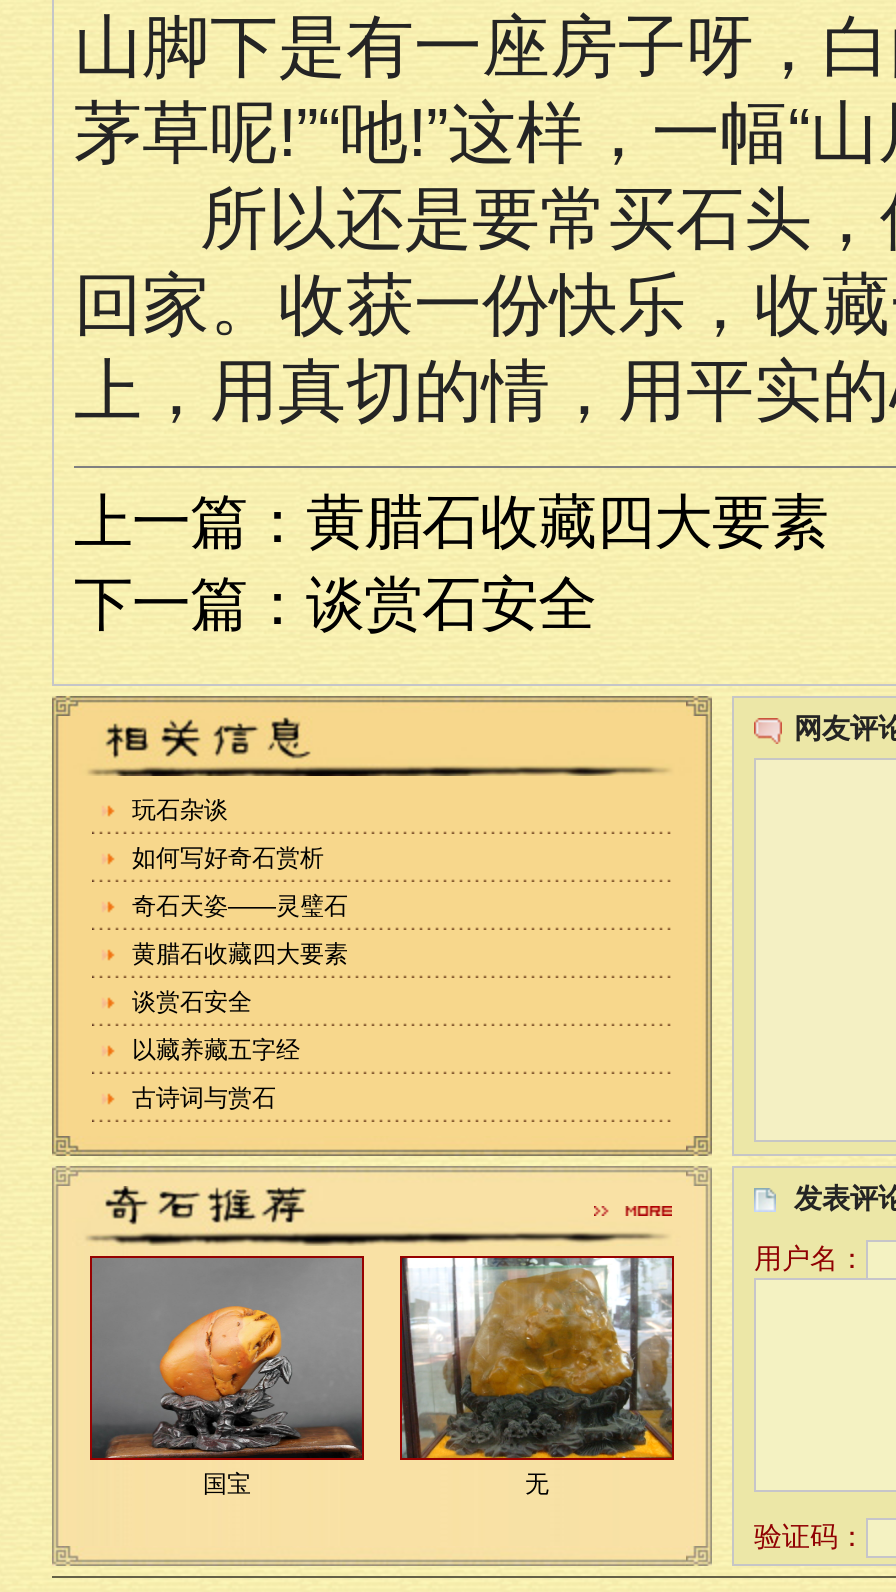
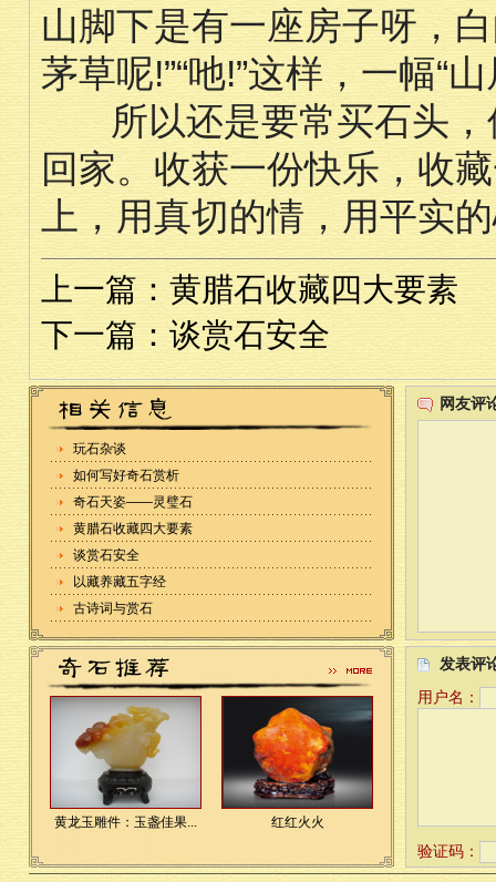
[90,1264,364,1456] [image] -> [50,700,201,807] [image]
[203,1256,674,1498] [image] | 国宝 | 无 -> [54,696,373,830] [image] | 黄龙玉雕件：玉盏佳果... | 红红火火

